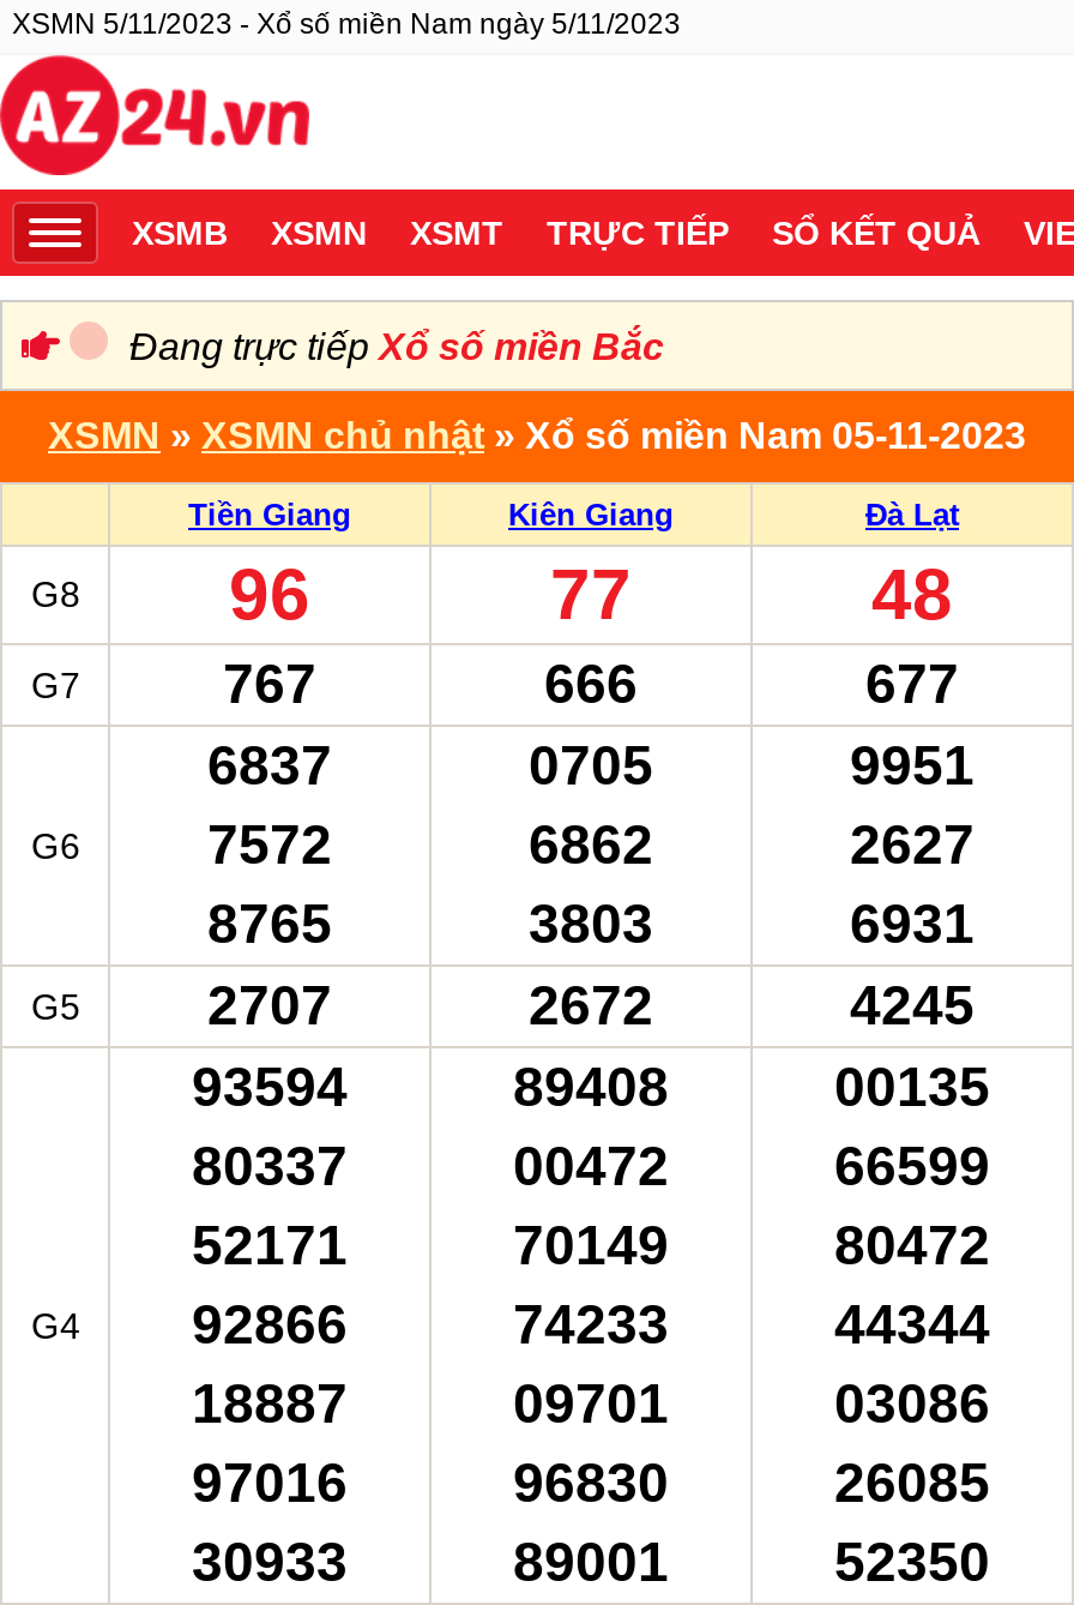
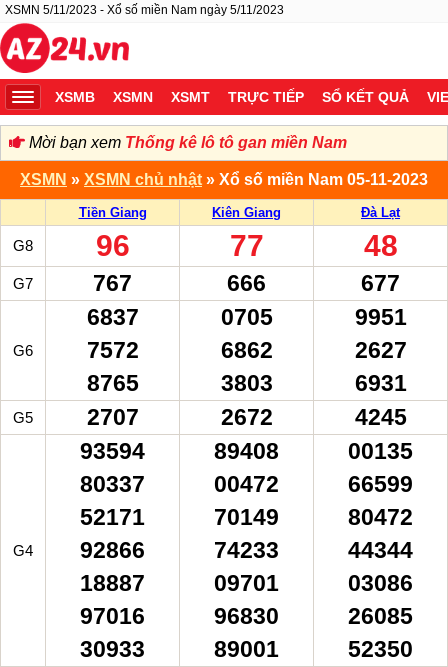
[120,326,664,367] Đang trực tiếp Xổ số miền Bắc -> [29,134,347,151] Mời bạn xem Thống kê lô tô gan miền Nam

